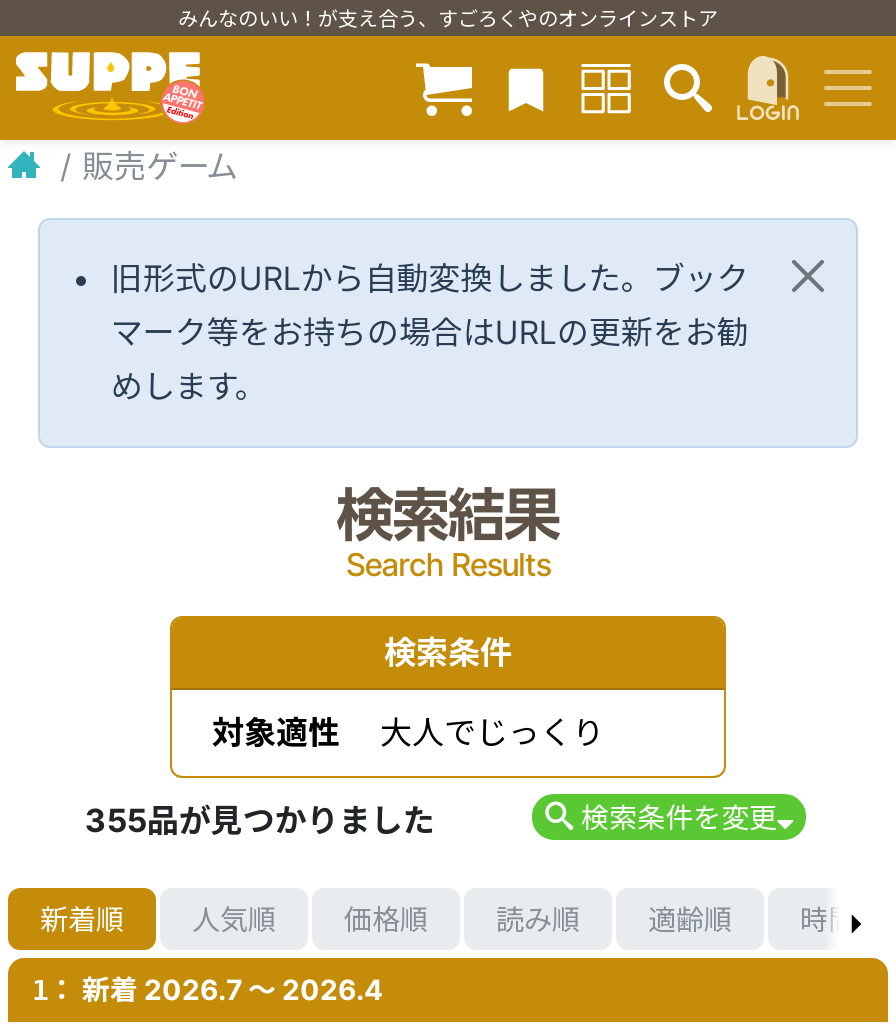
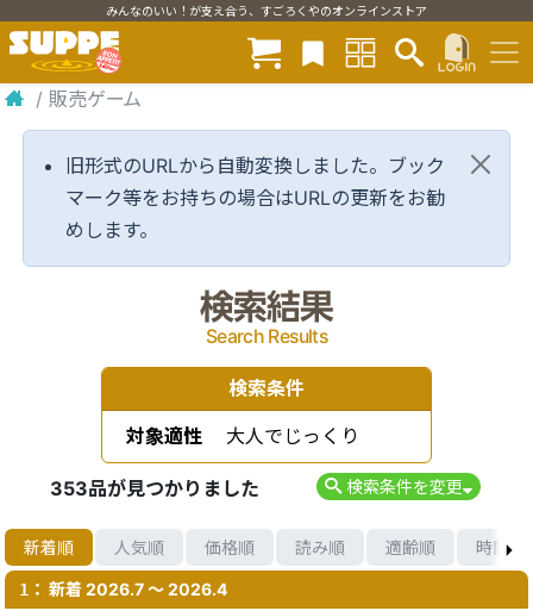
[85,800,435,840] 355品が見つかりました -> [50,476,259,500] 353品が見つかりました

